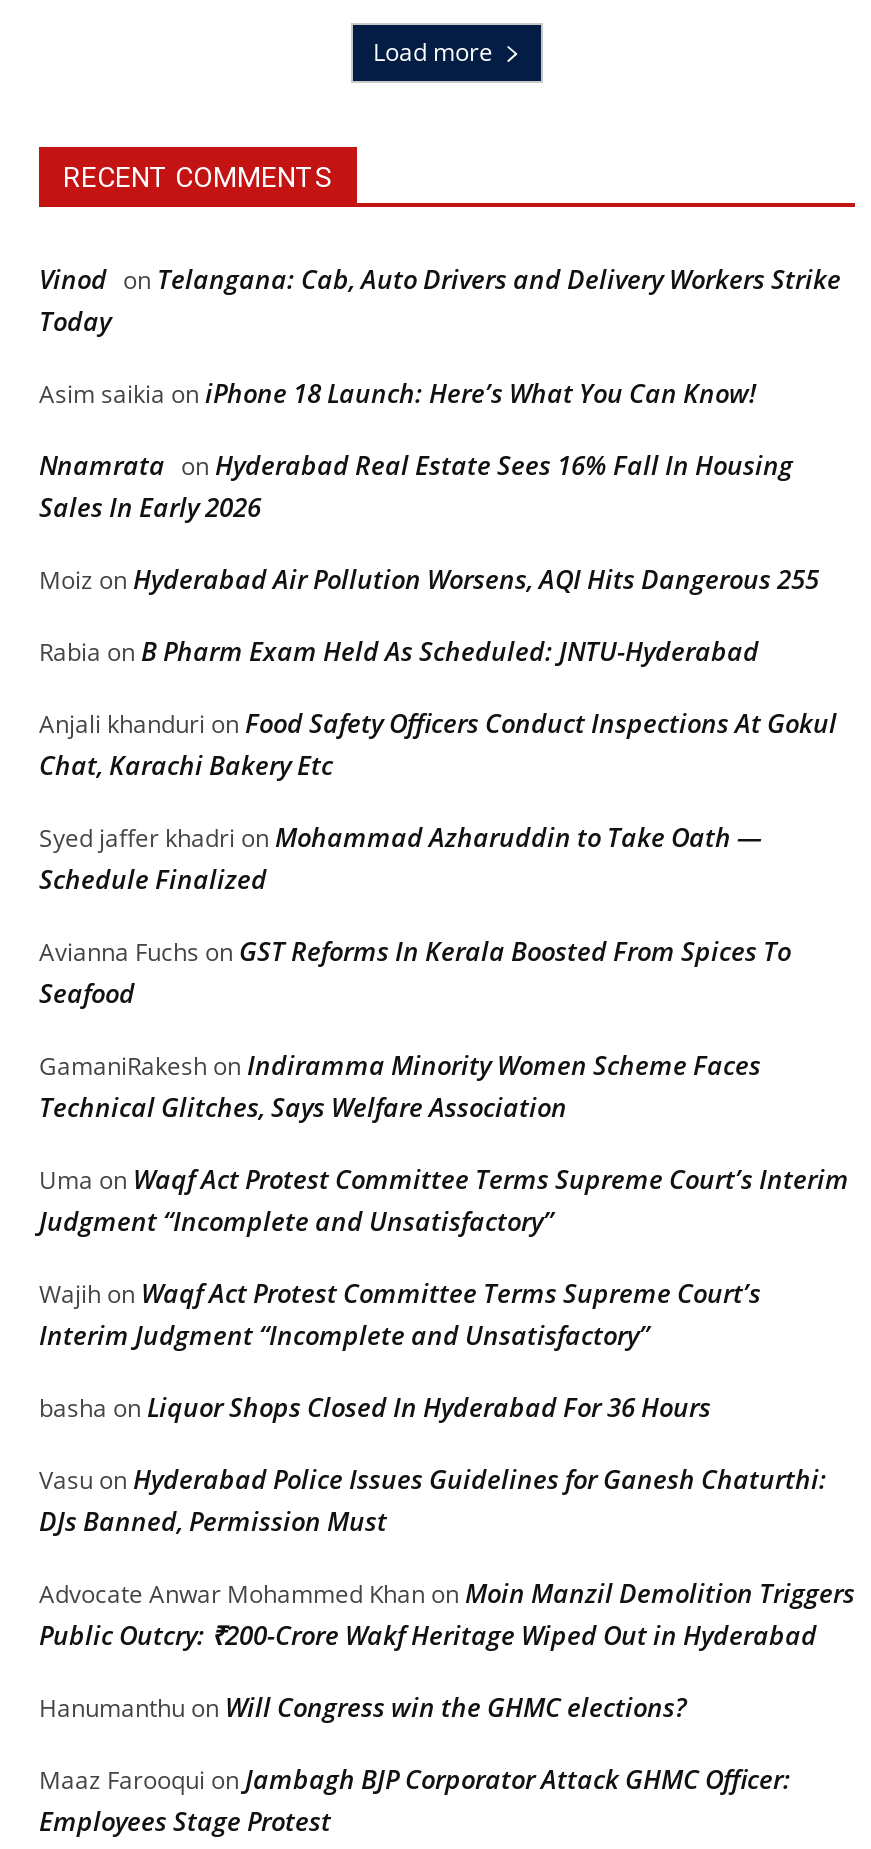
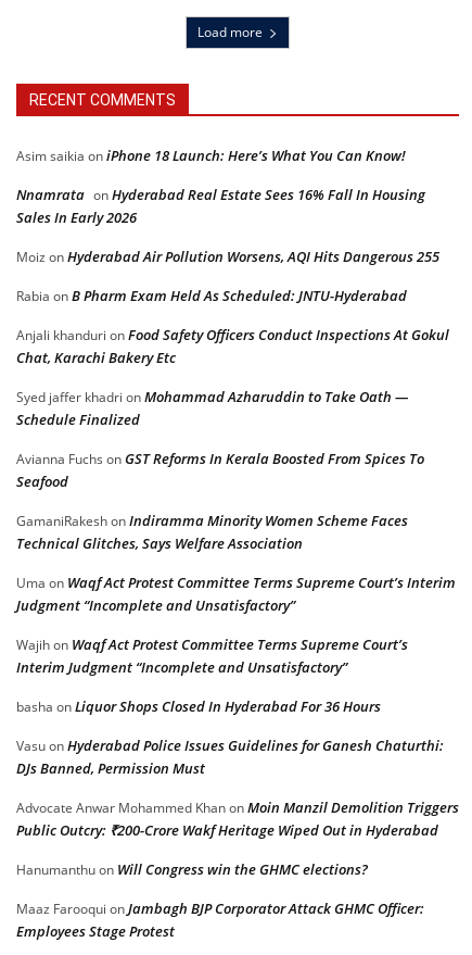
[39,261,841,339] Vinod on Telangana: Cab, Auto Drivers and Delivery Workers Strike | Today -> none

